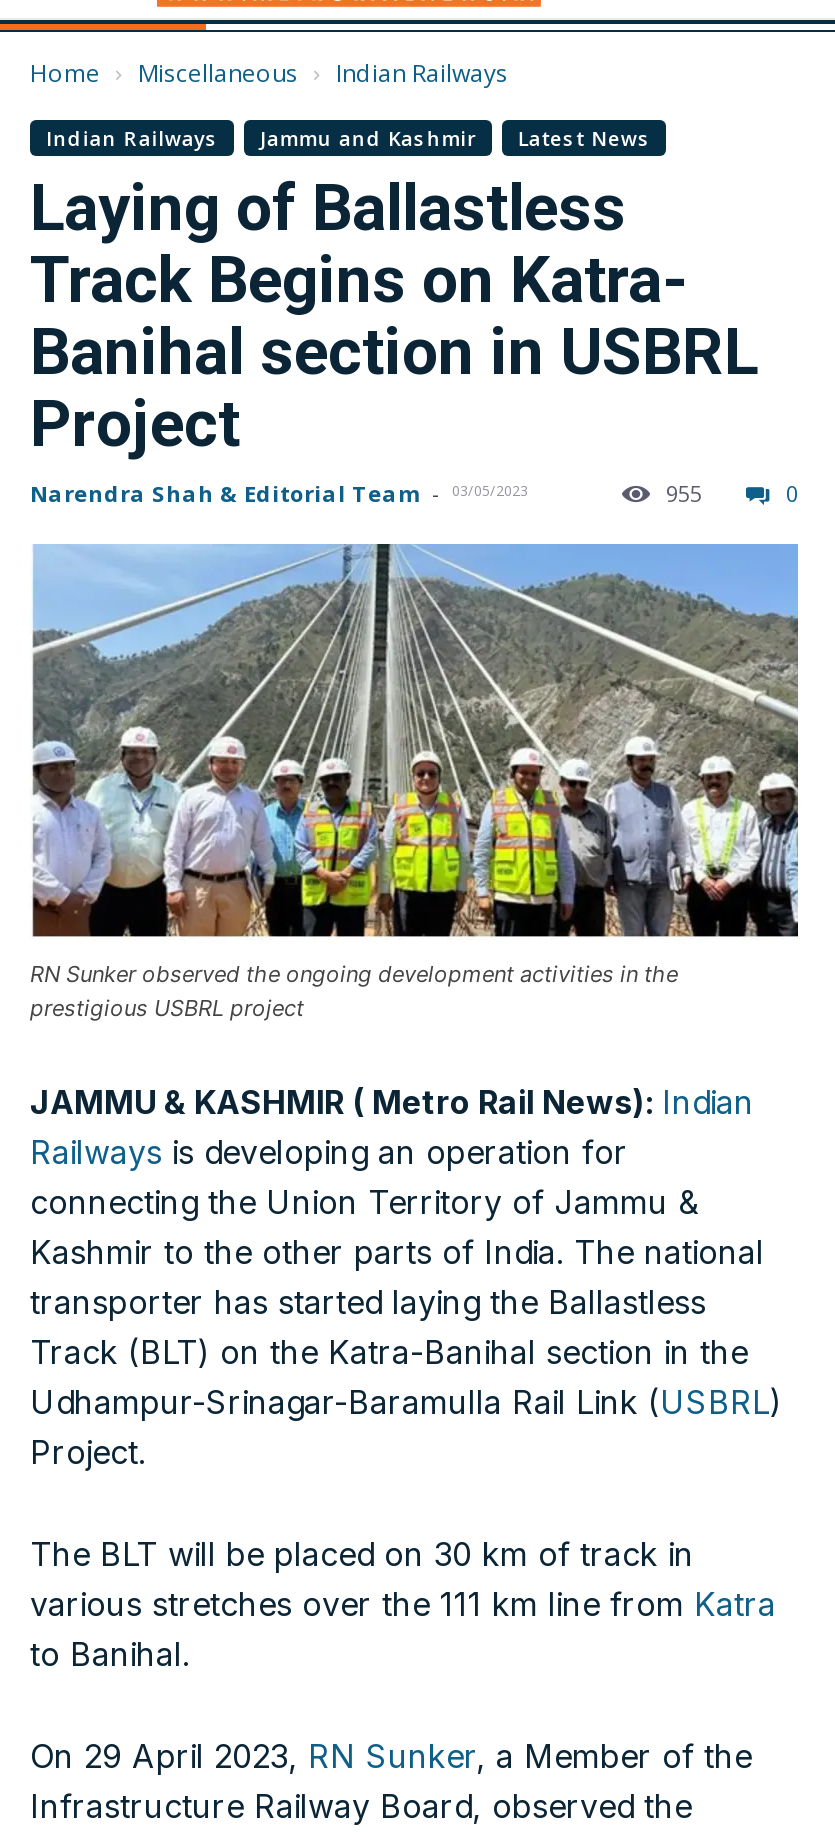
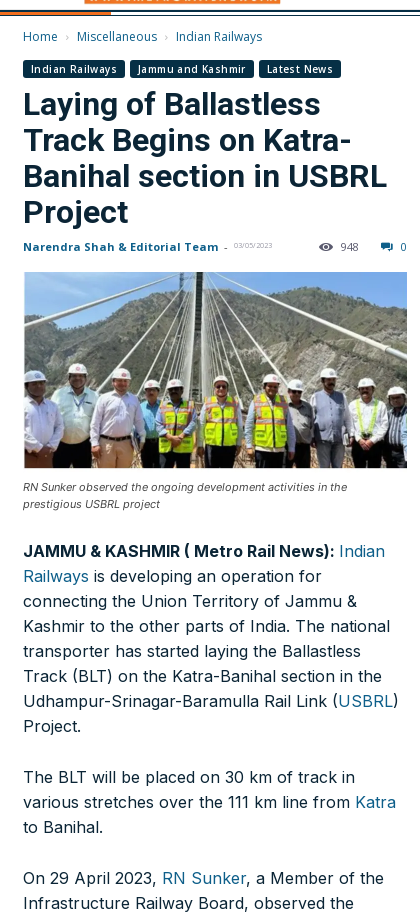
[666,478,702,508] 955 -> [341,239,359,254] 948

